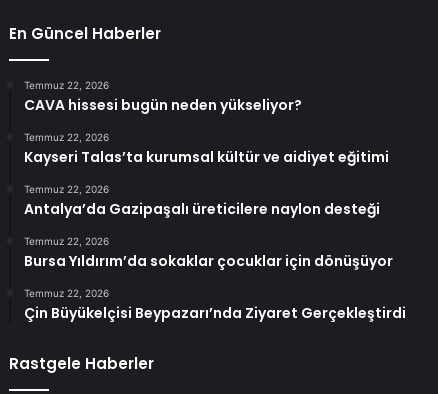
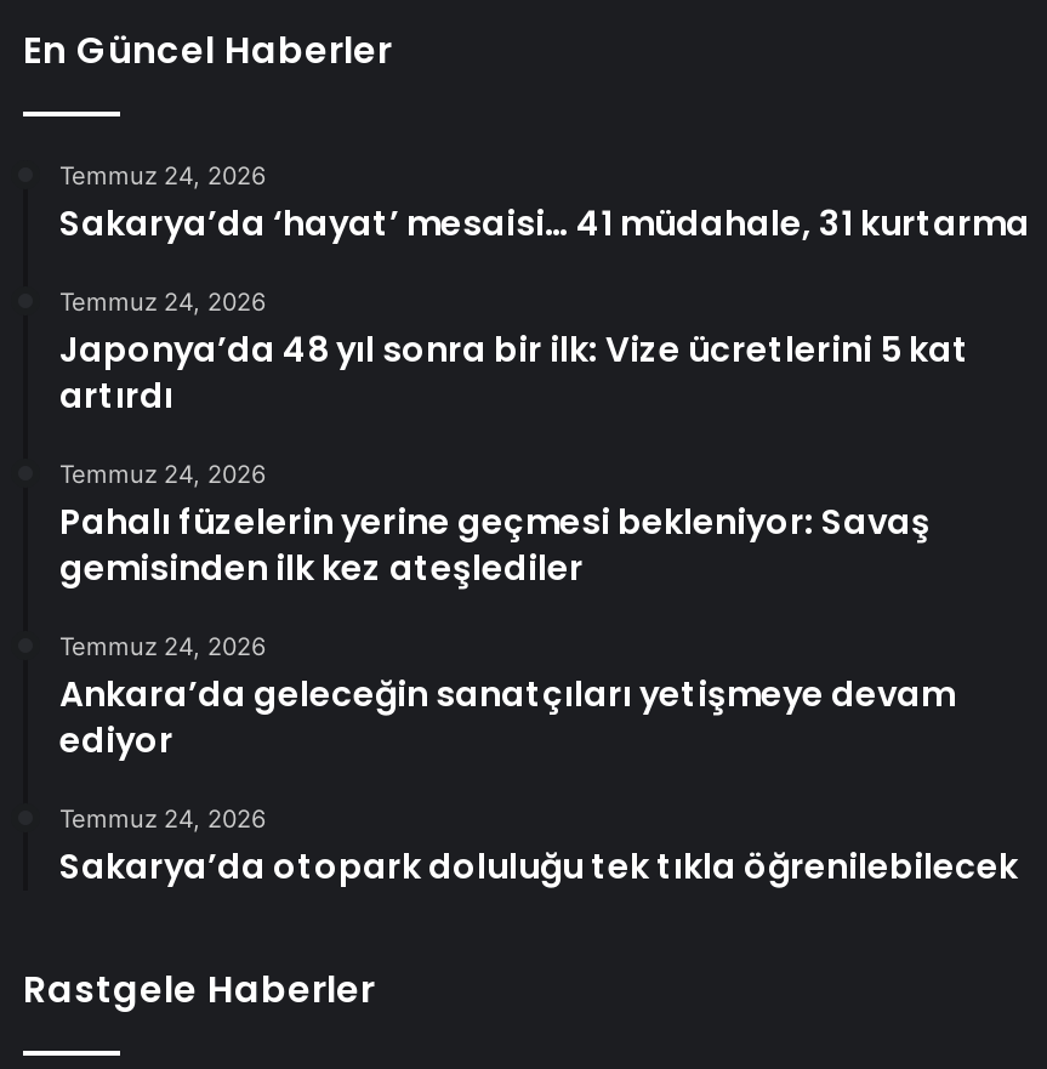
[24,79,302,115] Temmuz 22, 2026 | CAVA hissesi bugün neden yükseliyor? -> [59,160,1030,248] Temmuz 24, 2026 | Sakarya’da ‘hayat’ mesaisi… 41 müdahale, 31 kurtarma
[24,131,389,167] Temmuz 22, 2026 | Kayseri Talas’ta kurumsal kültür ve aidiyet eğitimi -> [59,287,969,420] Temmuz 24, 2026 | Japonya’da 48 yıl sonra bir ilk: Vize ücretlerini 5 kat | artırdı
[24,183,380,219] Temmuz 22, 2026 | Antalya’da Gazipaşalı üreticilere naylon desteği -> [59,459,931,592] Temmuz 24, 2026 | Pahalı füzelerin yerine geçmesi bekleniyor: Savaş | gemisinden ilk kez ateşlediler
[24,235,393,271] Temmuz 22, 2026 | Bursa Yıldırım’da sokaklar çocuklar için dönüşüyor -> [59,631,955,765] Temmuz 24, 2026 | Ankara’da geleceğin sanatçıları yetişmeye devam | ediyor
[24,287,406,323] Temmuz 22, 2026 | Çin Büyükelçisi Beypazarı’nda Ziyaret Gerçekleştirdi -> [59,804,1018,891] Temmuz 24, 2026 | Sakarya’da otopark doluluğu tek tıkla öğrenilebilecek

